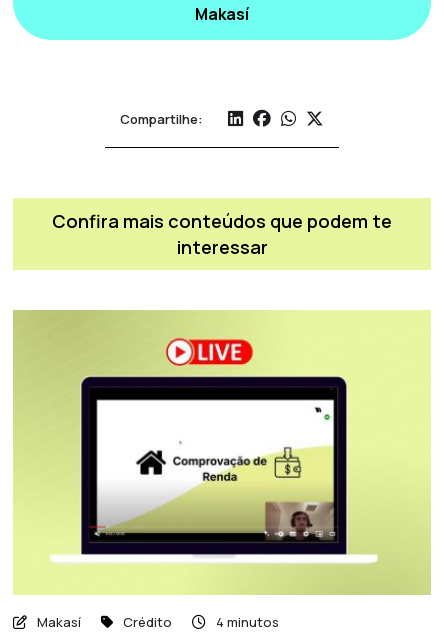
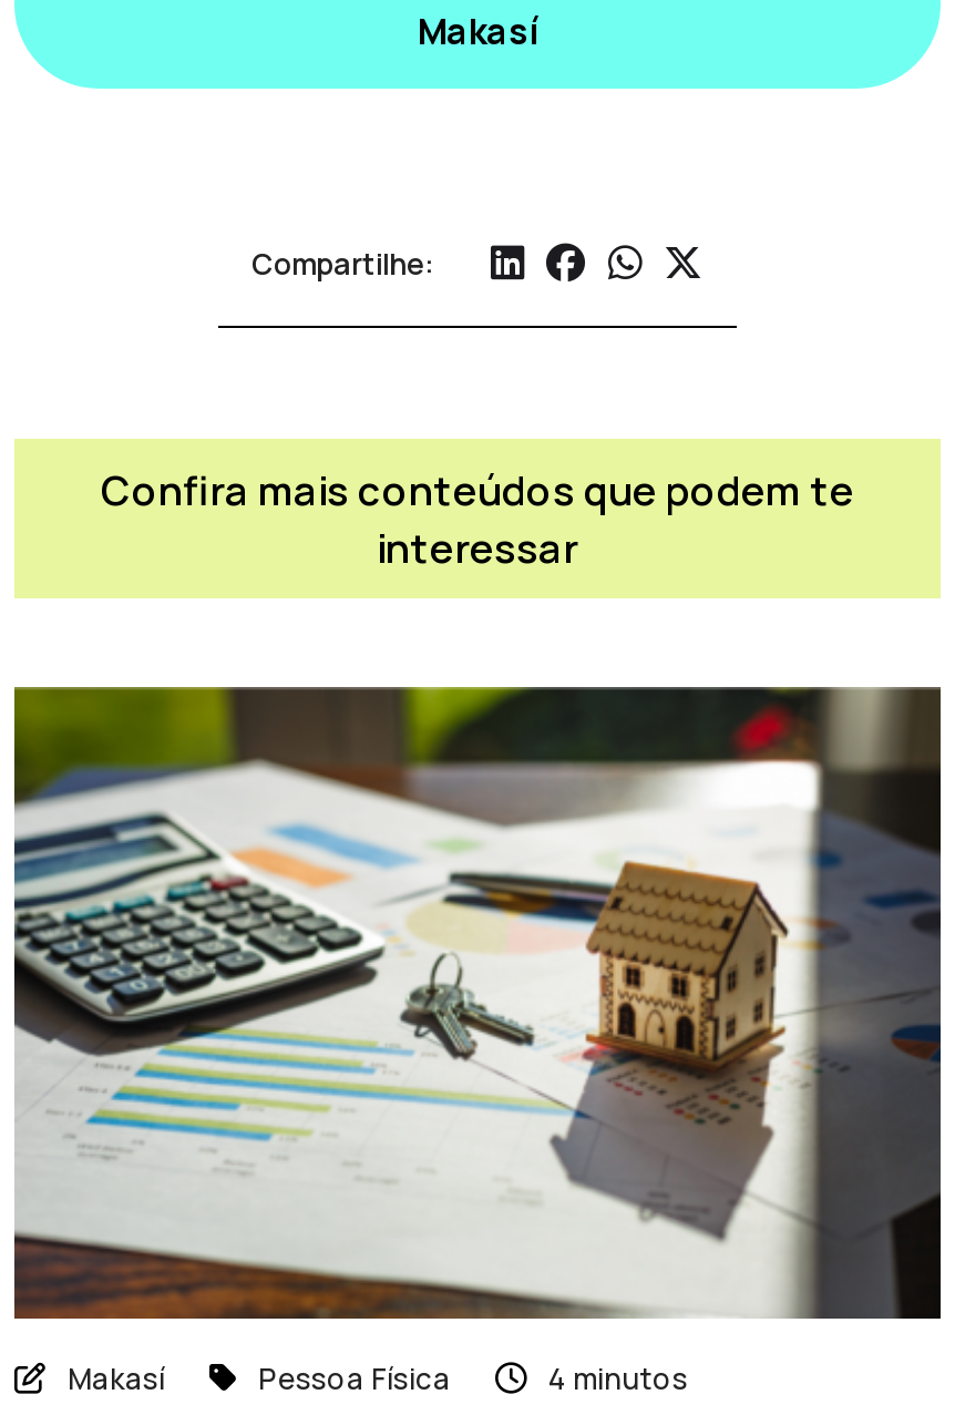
[13,310,431,631] [image] | Crédito -> [12,685,943,1398] [image] | Pessoa Física

